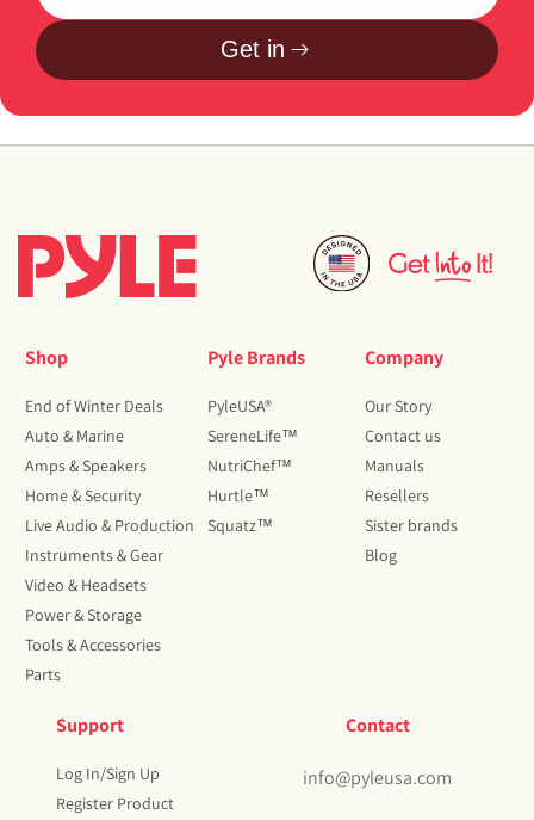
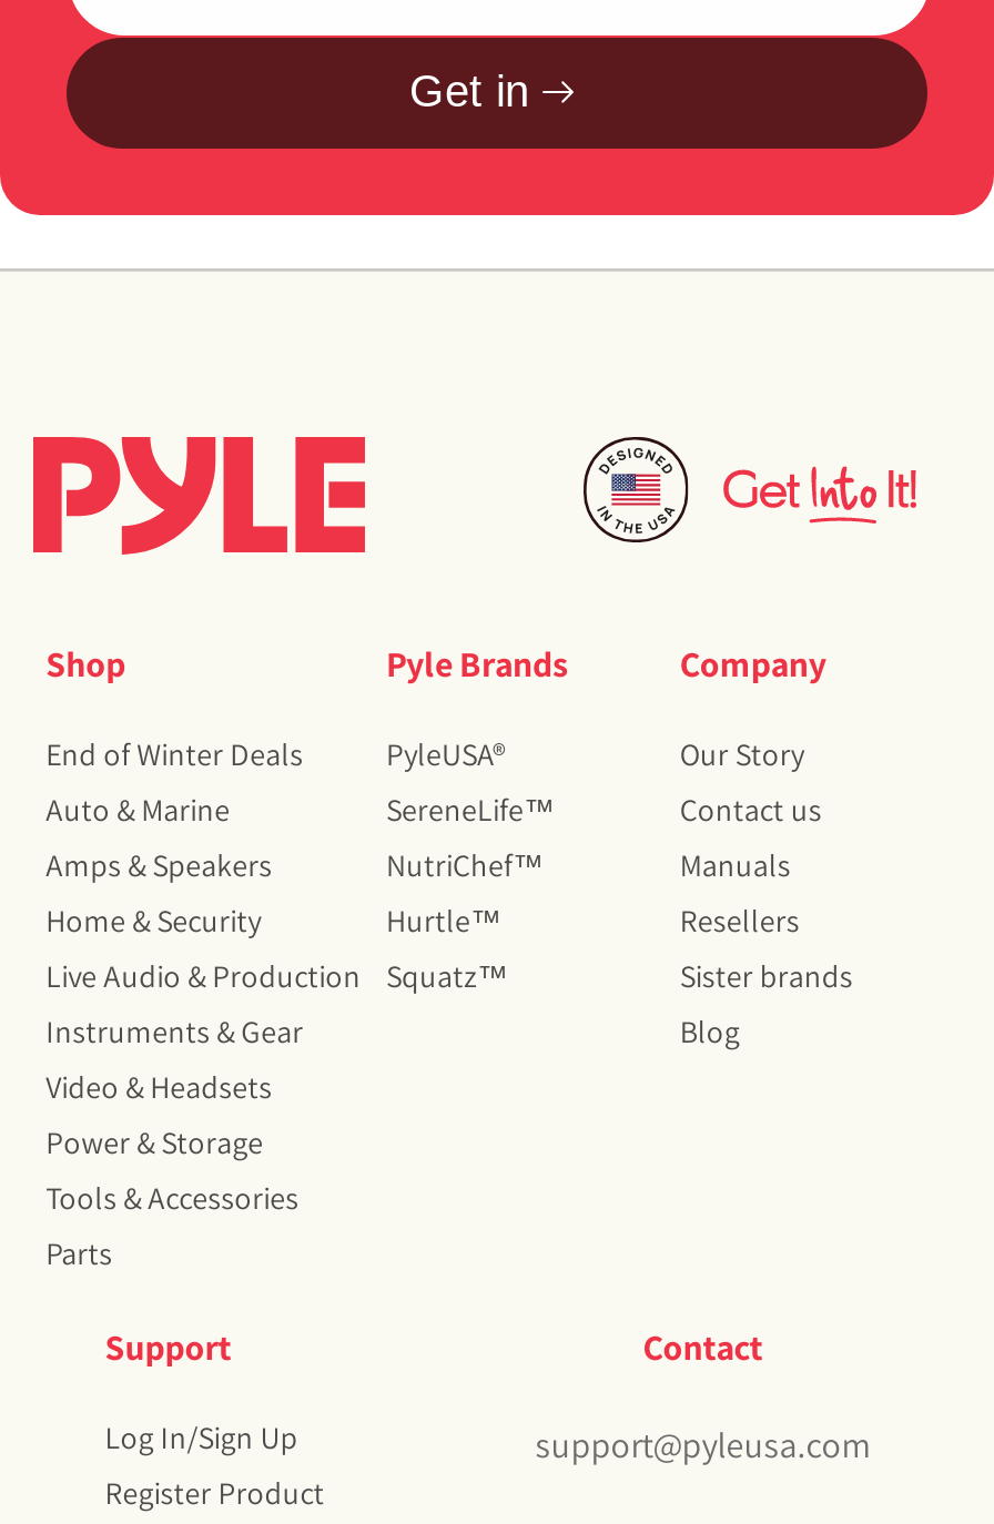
[303,765,452,790] info@pyleusa.com -> [535,1422,870,1469] support@pyleusa.com

